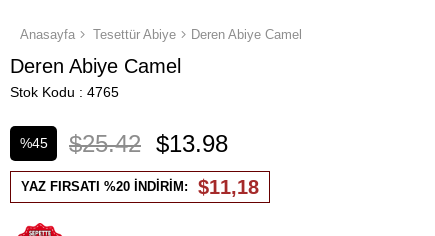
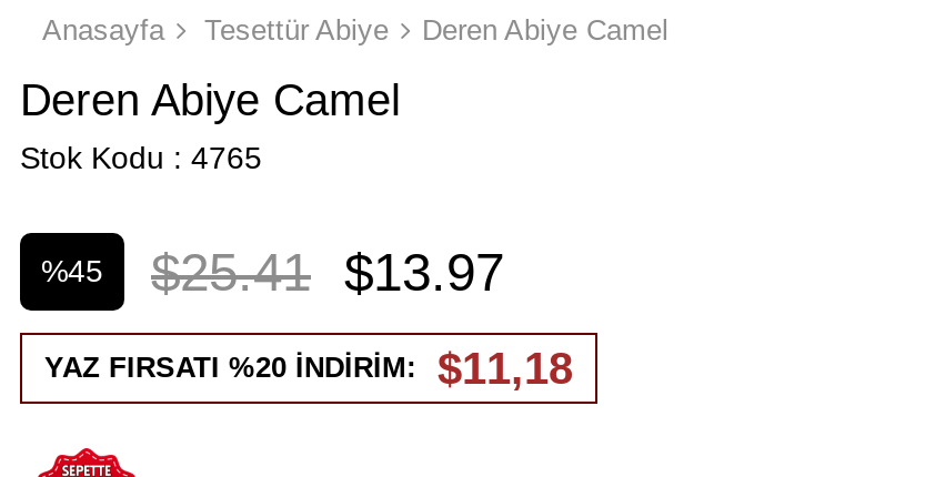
[19,130,228,157] %45 $25.42 $13.98 -> [41,242,504,302] %45 $25.41 $13.97

